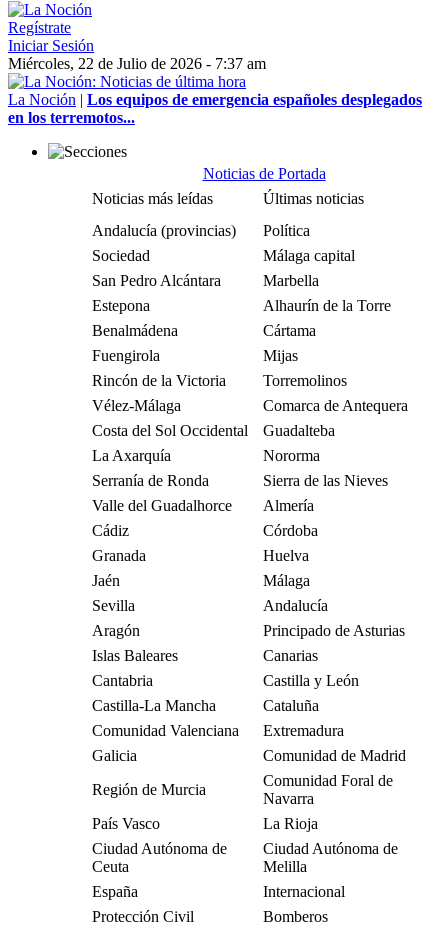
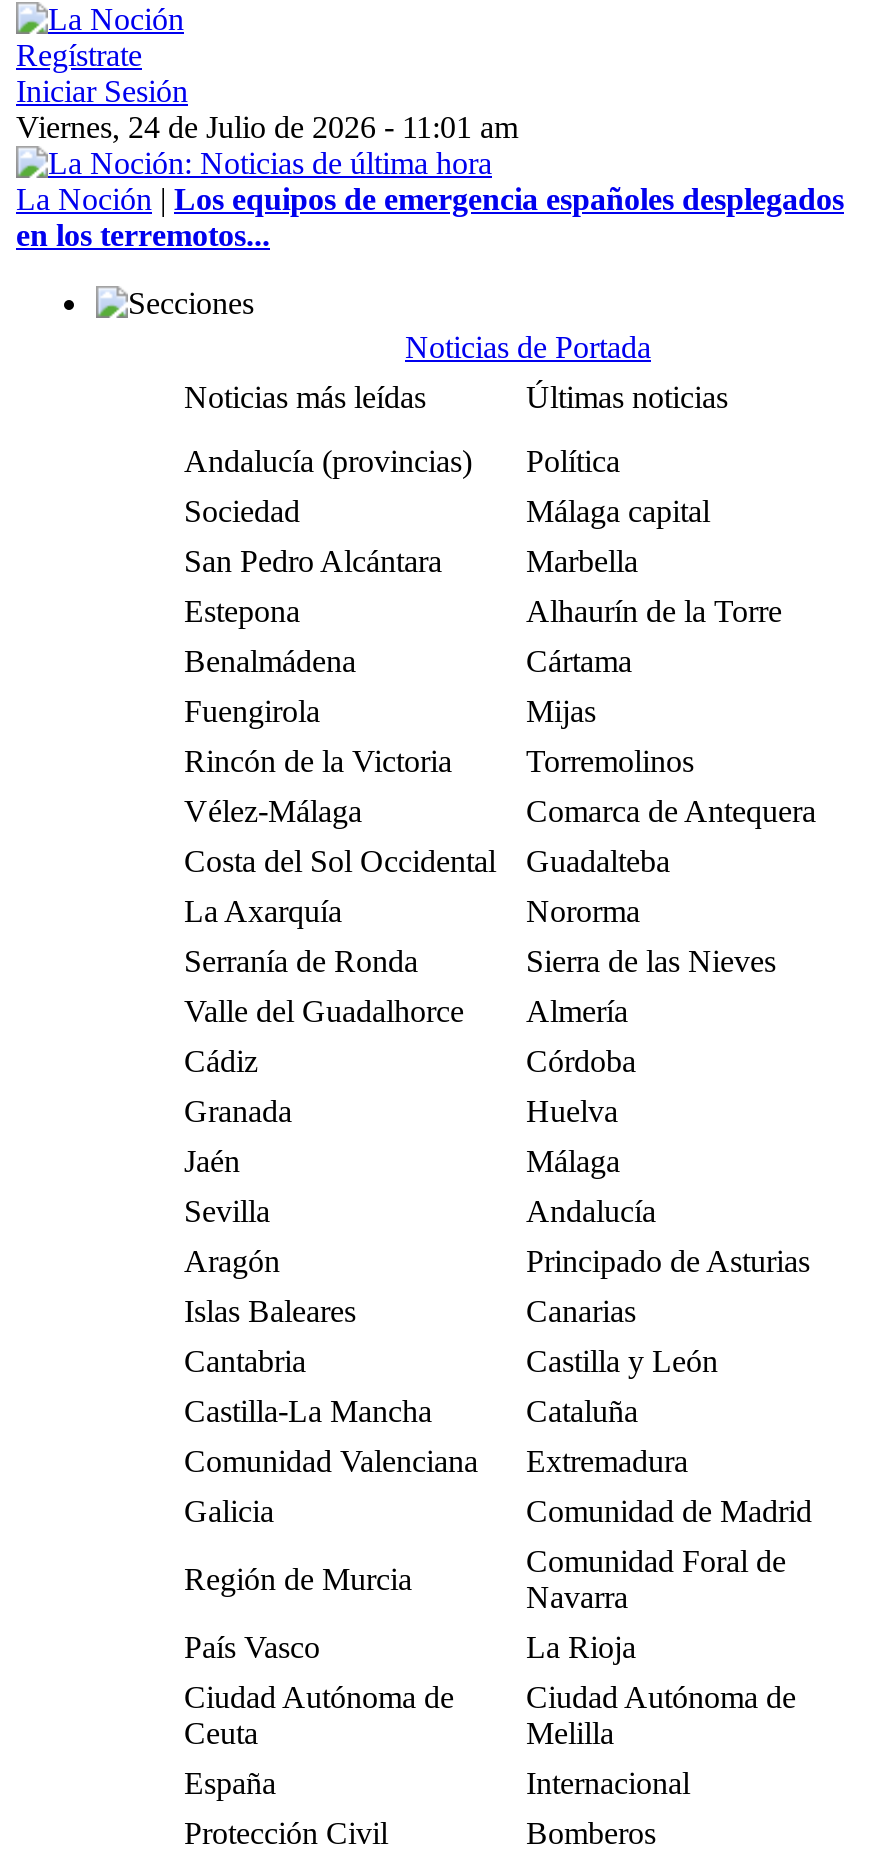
[8,55,266,72] Miércoles, 22 de Julio de 2026 - 7:37 am -> [16,110,518,144] Viernes, 24 de Julio de 2026 - 11:01 am

